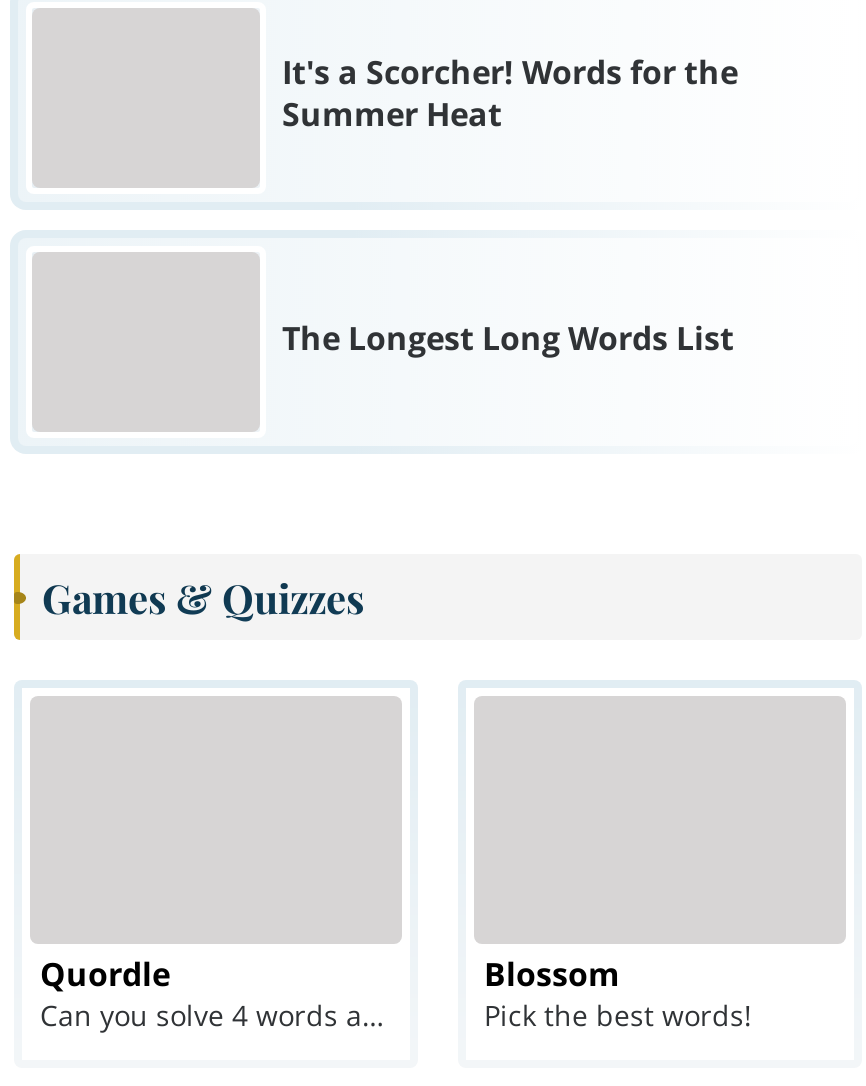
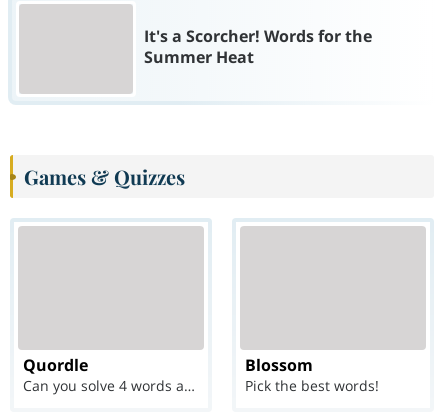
[282,315,734,359] The Longest Long Words List -> none

